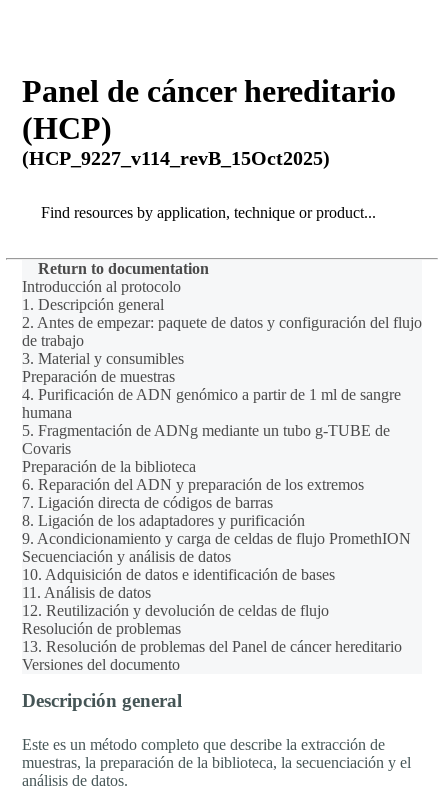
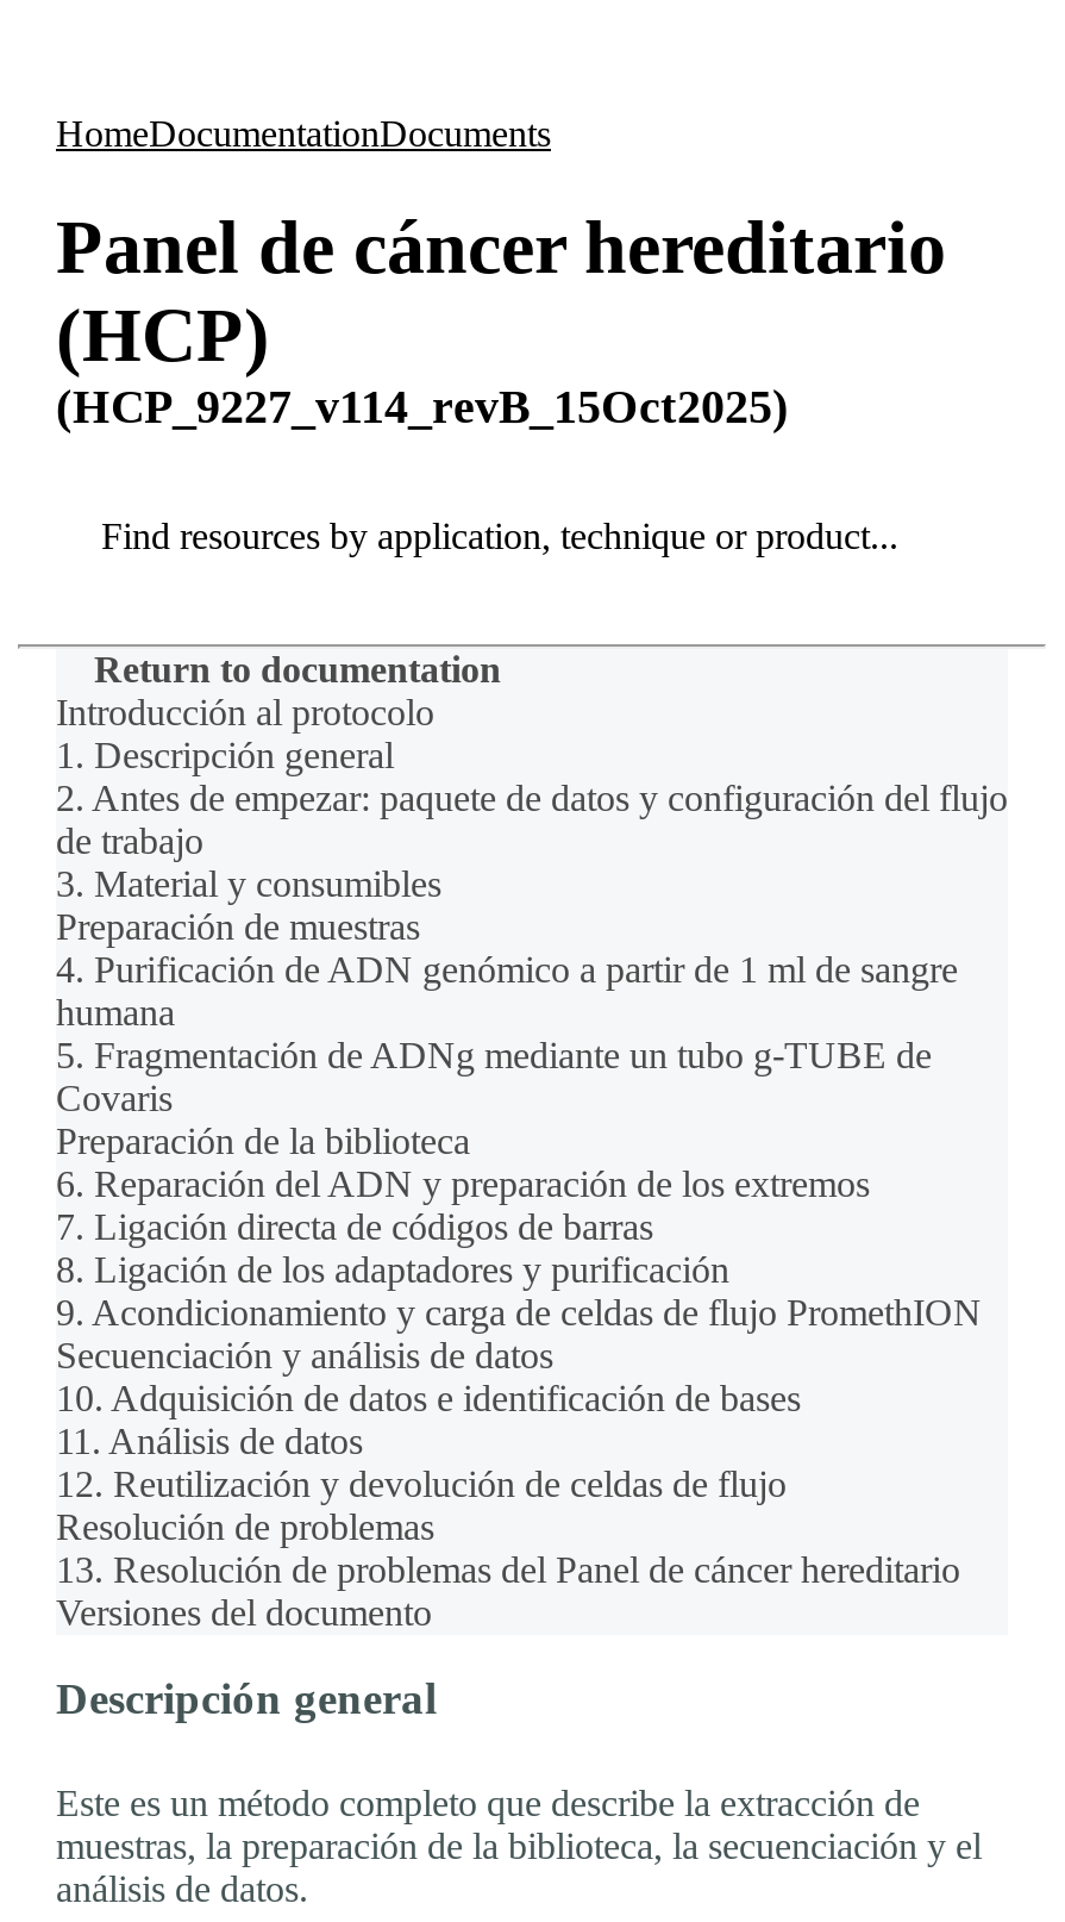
none -> [56,113,551,154] HomeDocumentationDocuments

